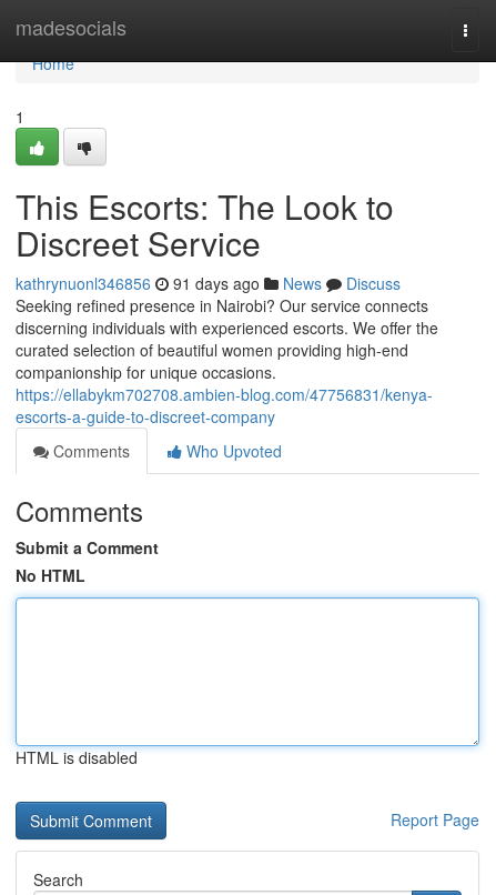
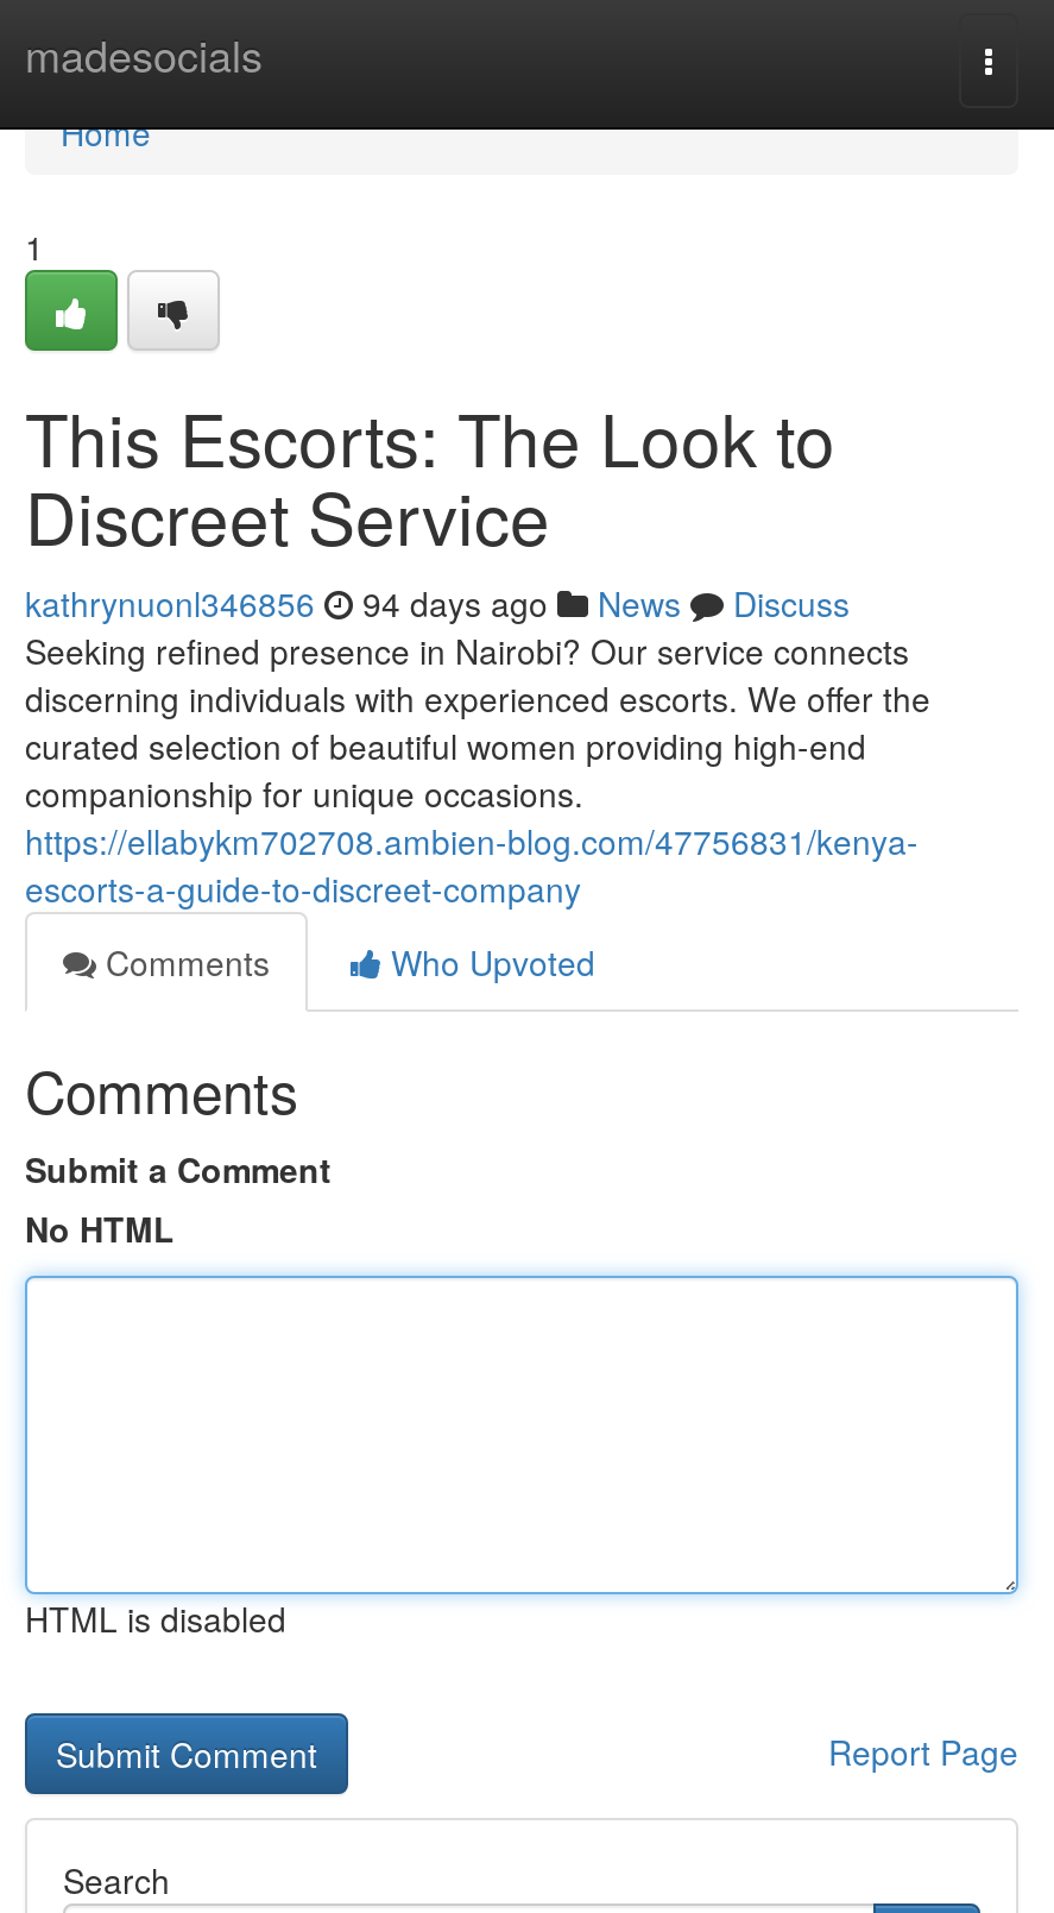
[16,272,401,294] kathrynuonl346856 91 days ago News Discuss -> [25,579,850,627] kathrynuonl346856 94 days ago News Discuss

